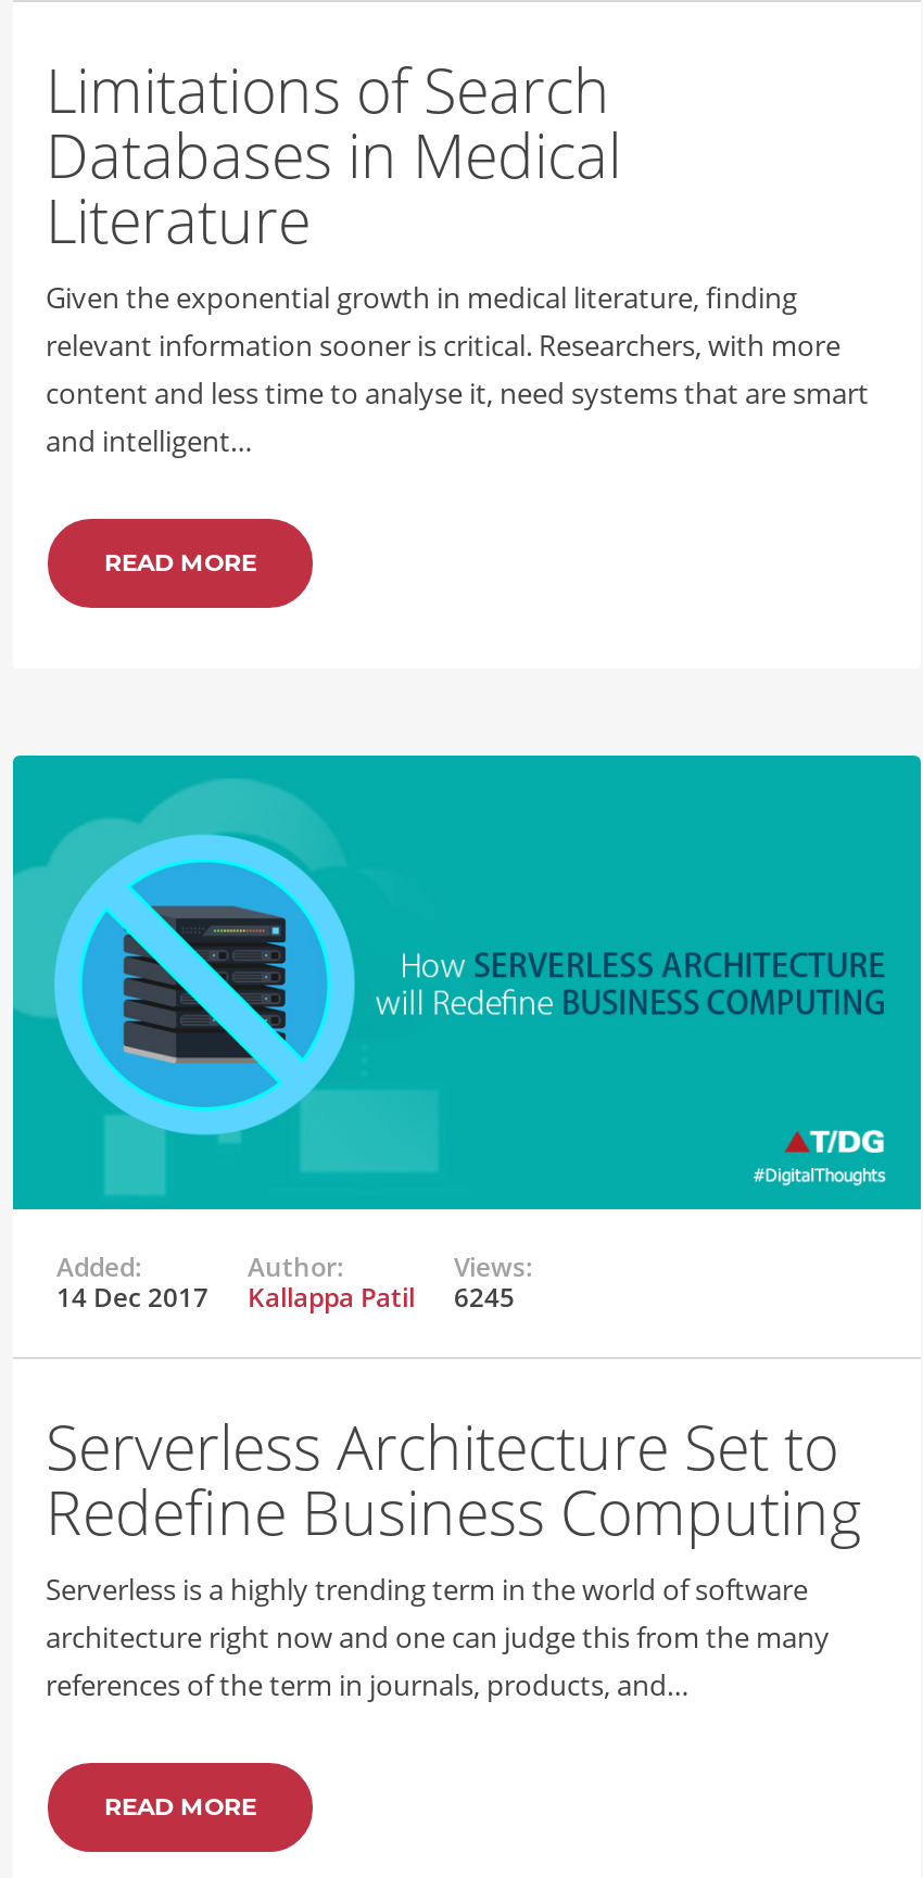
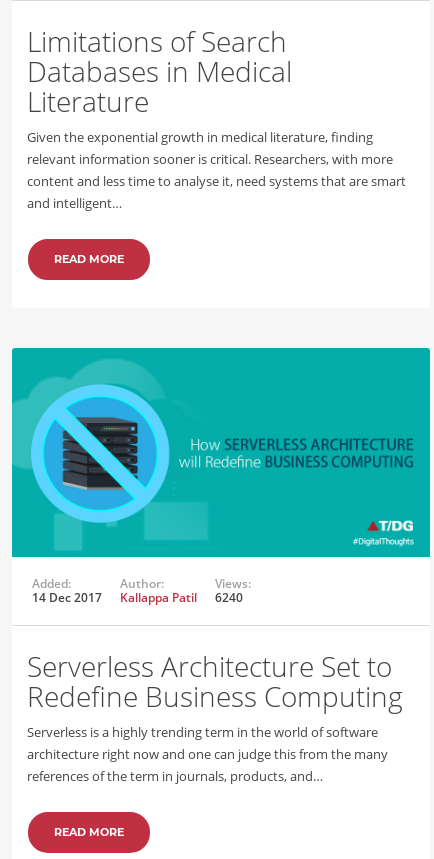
[56,1279,515,1316] 14 Dec 2017 Kallappa Patil 6245 -> [32,589,243,606] 14 Dec 2017 Kallappa Patil 6240

